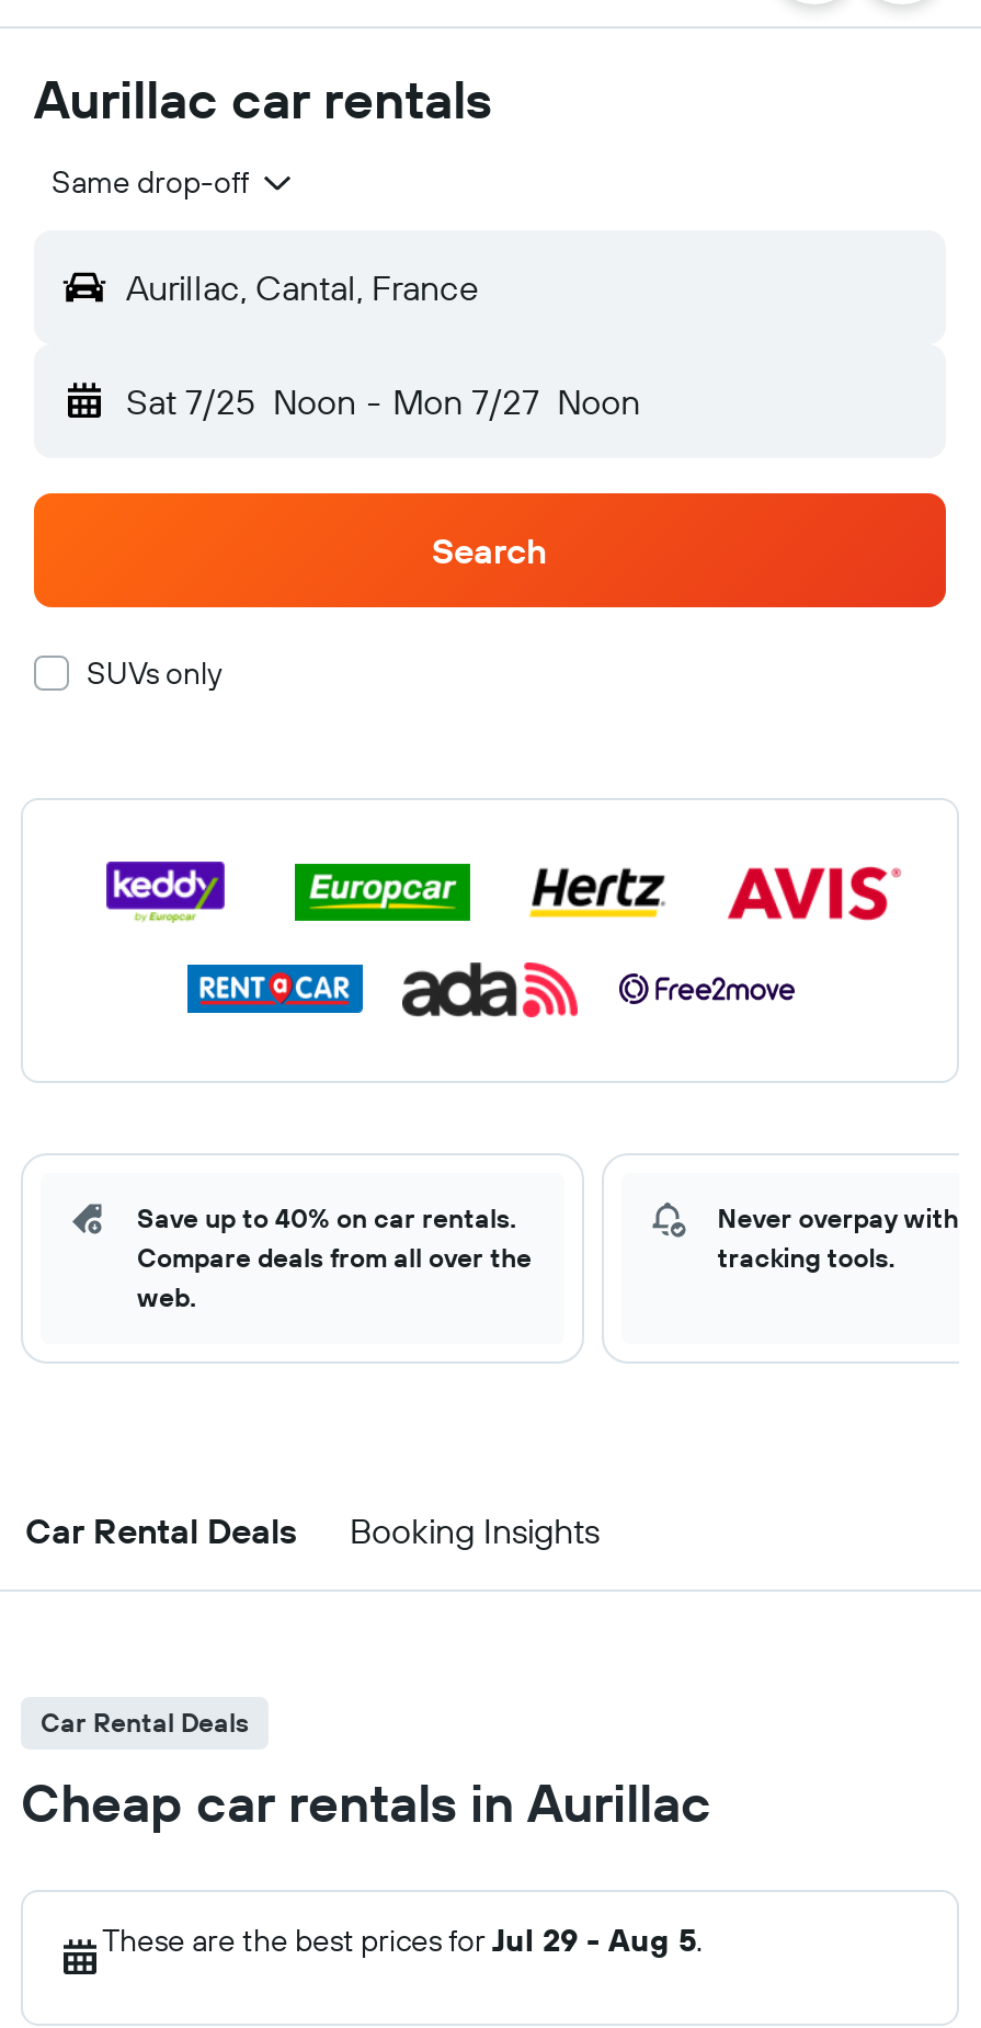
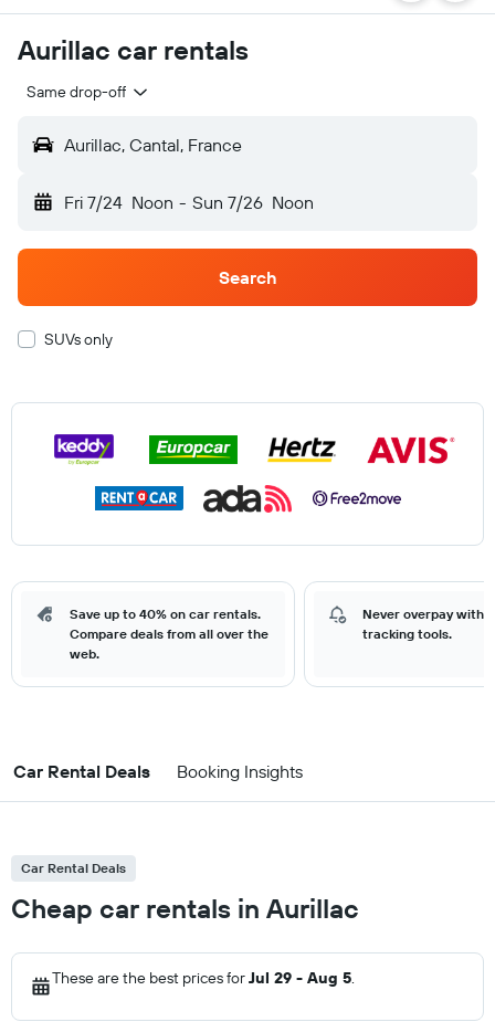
[126,379,640,423] Sat 7/25 Noon - Mon 7/27 Noon -> [64,191,313,213] Fri 7/24 Noon - Sun 7/26 Noon

